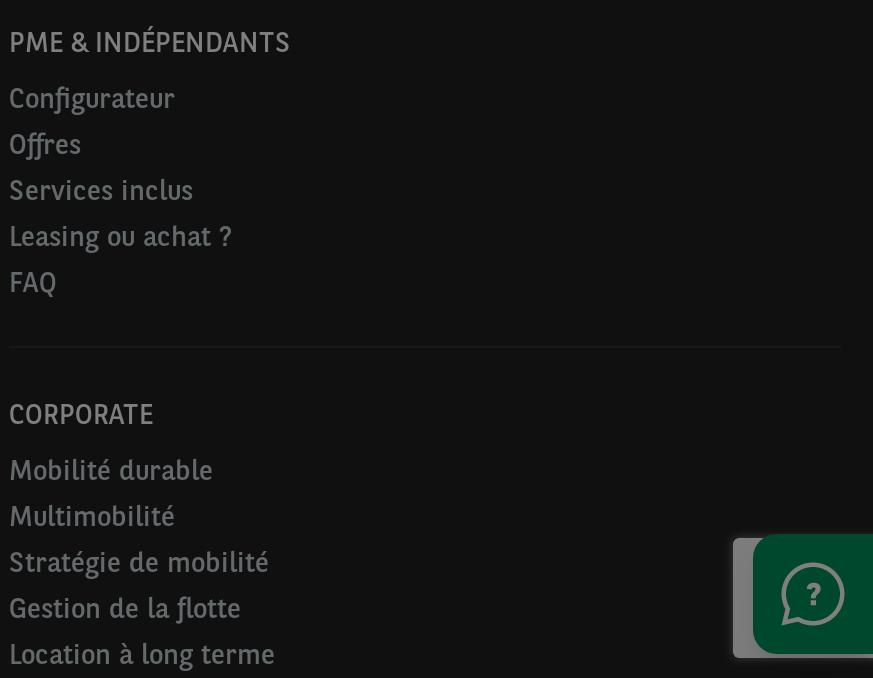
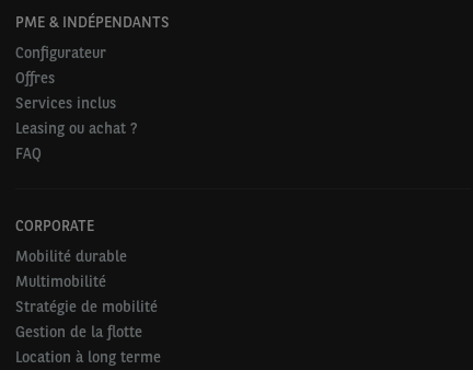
[729,532,867,662] [image] -> none

